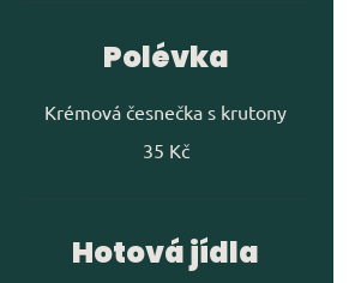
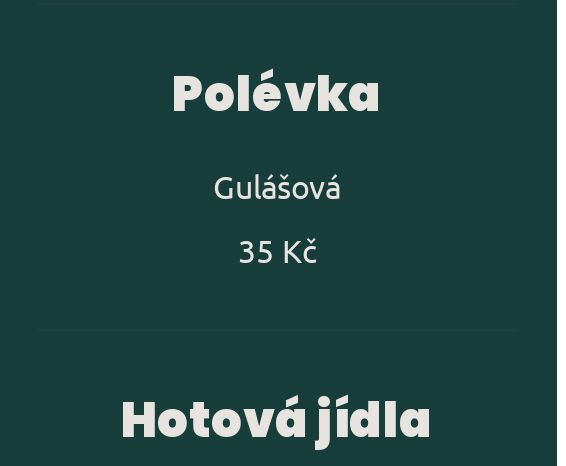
[44,100,287,124] Krémová česnečka s krutony -> [213,165,341,205] Gulášová

